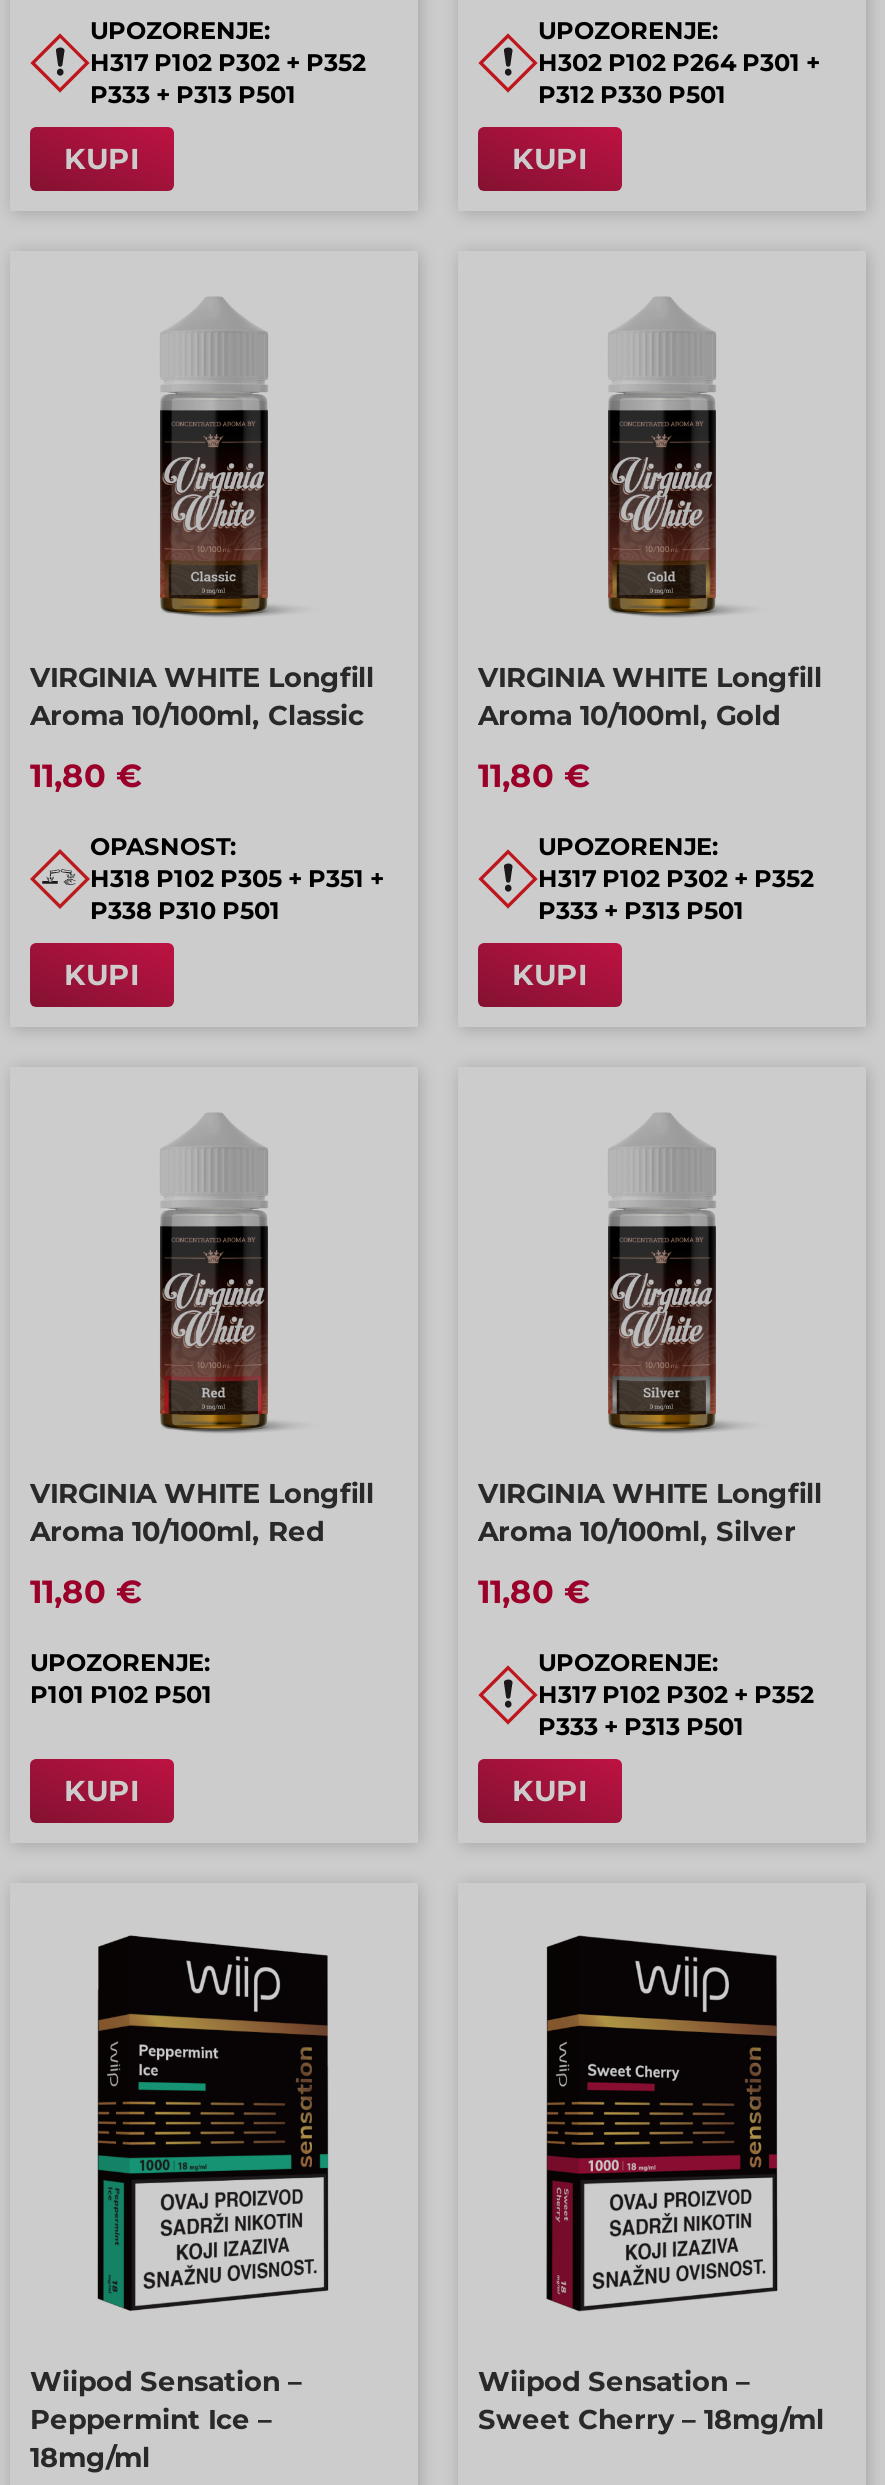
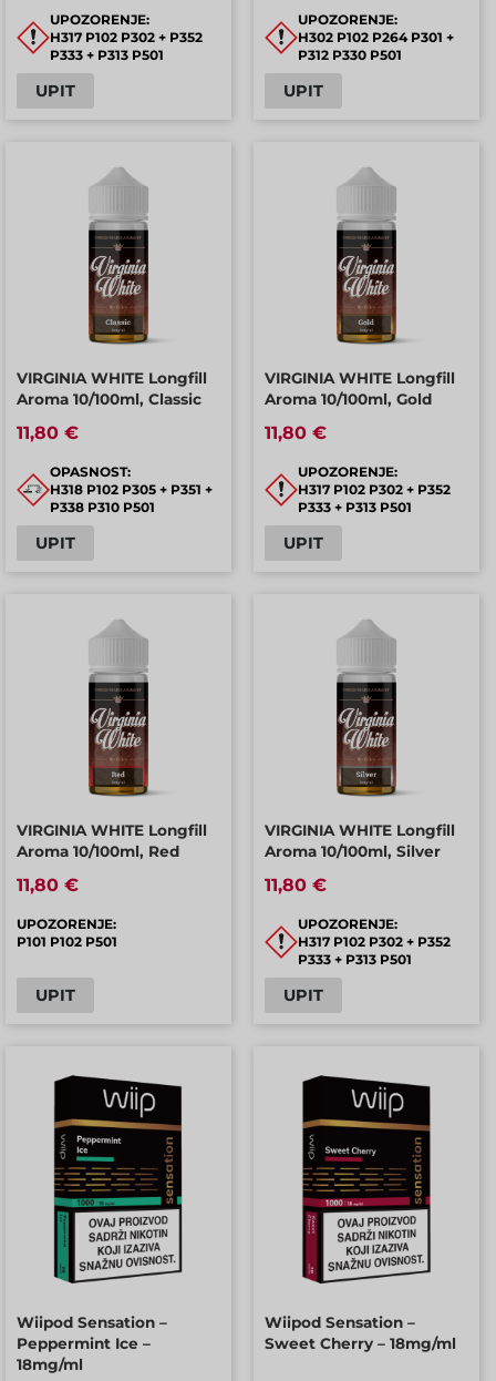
[64,141,140,177] KUPI -> [35,81,75,101] UPIT
[512,141,588,177] KUPI -> [283,81,323,101] UPIT
[64,957,140,993] KUPI -> [35,533,75,553] UPIT
[512,957,588,993] KUPI -> [283,533,323,553] UPIT
[64,1773,140,1809] KUPI -> [35,985,75,1005] UPIT
[512,1773,588,1809] KUPI -> [283,985,323,1005] UPIT

